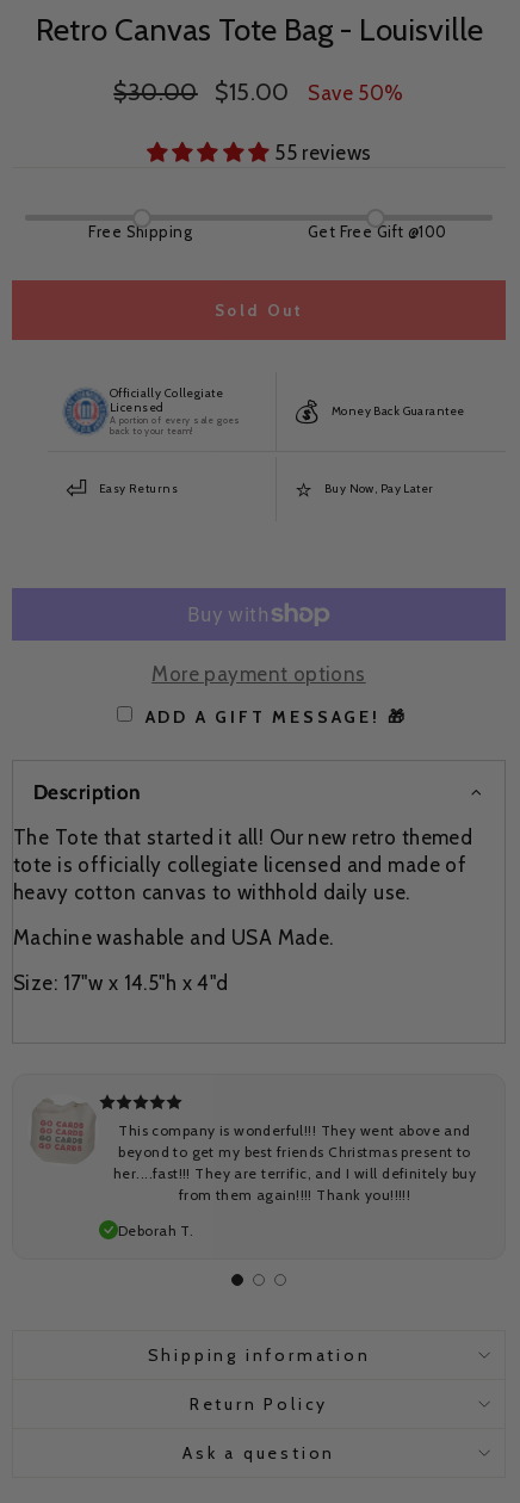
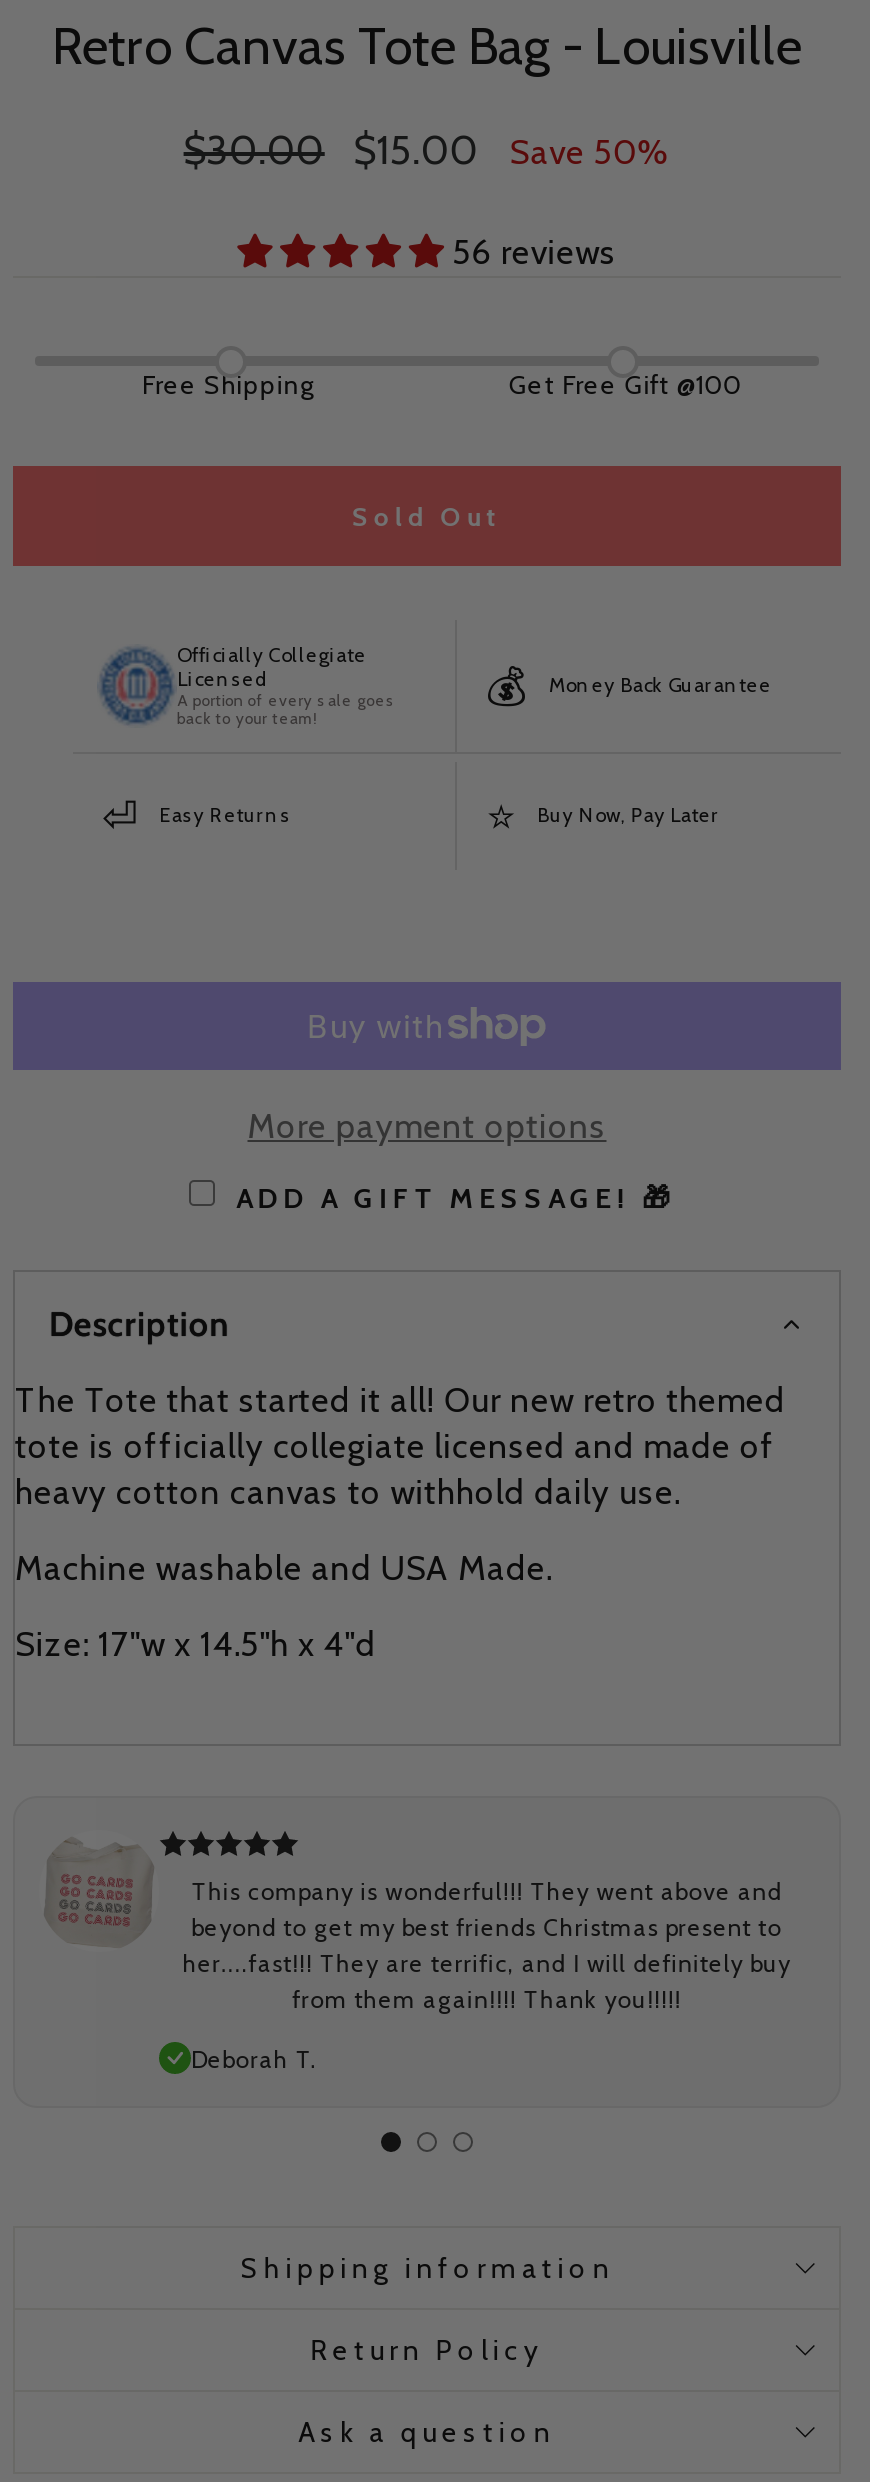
[275,141,371,164] 55 reviews -> [452,232,617,272] 56 reviews

